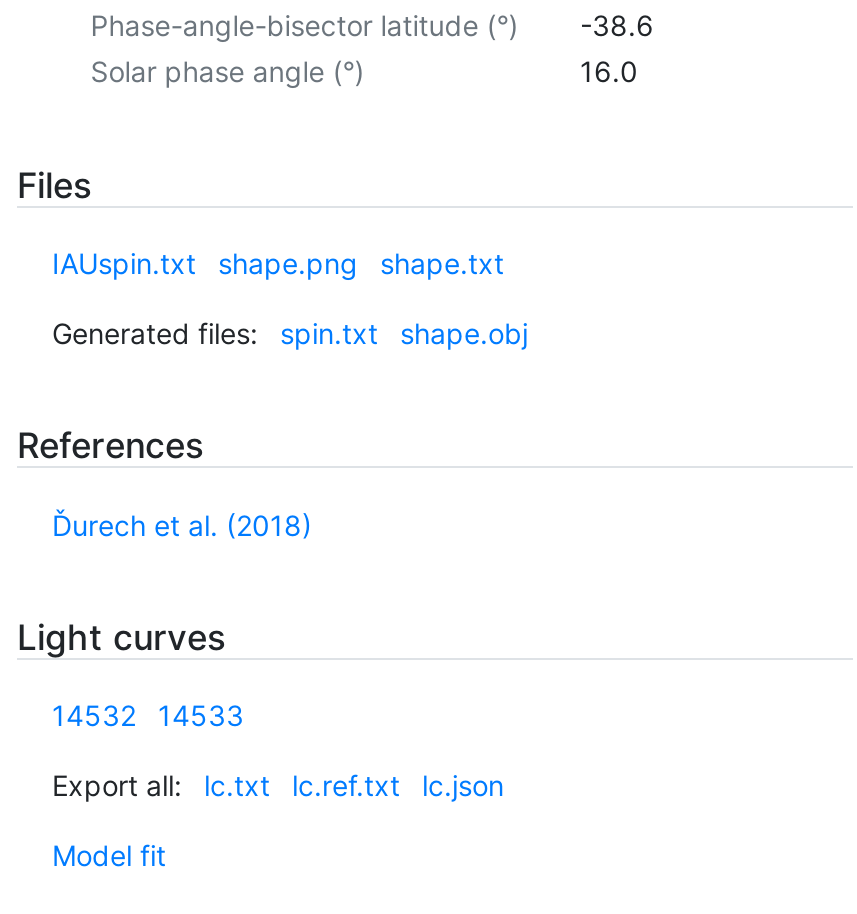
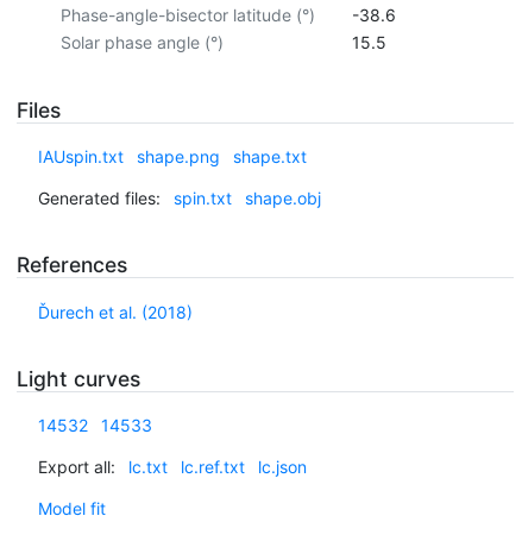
[580,54,638,88] 16.0 -> [351,32,386,52] 15.5

